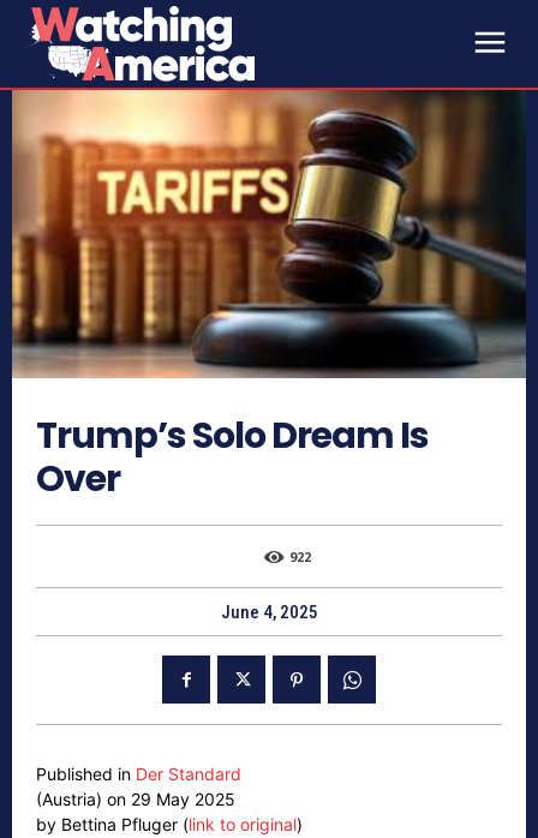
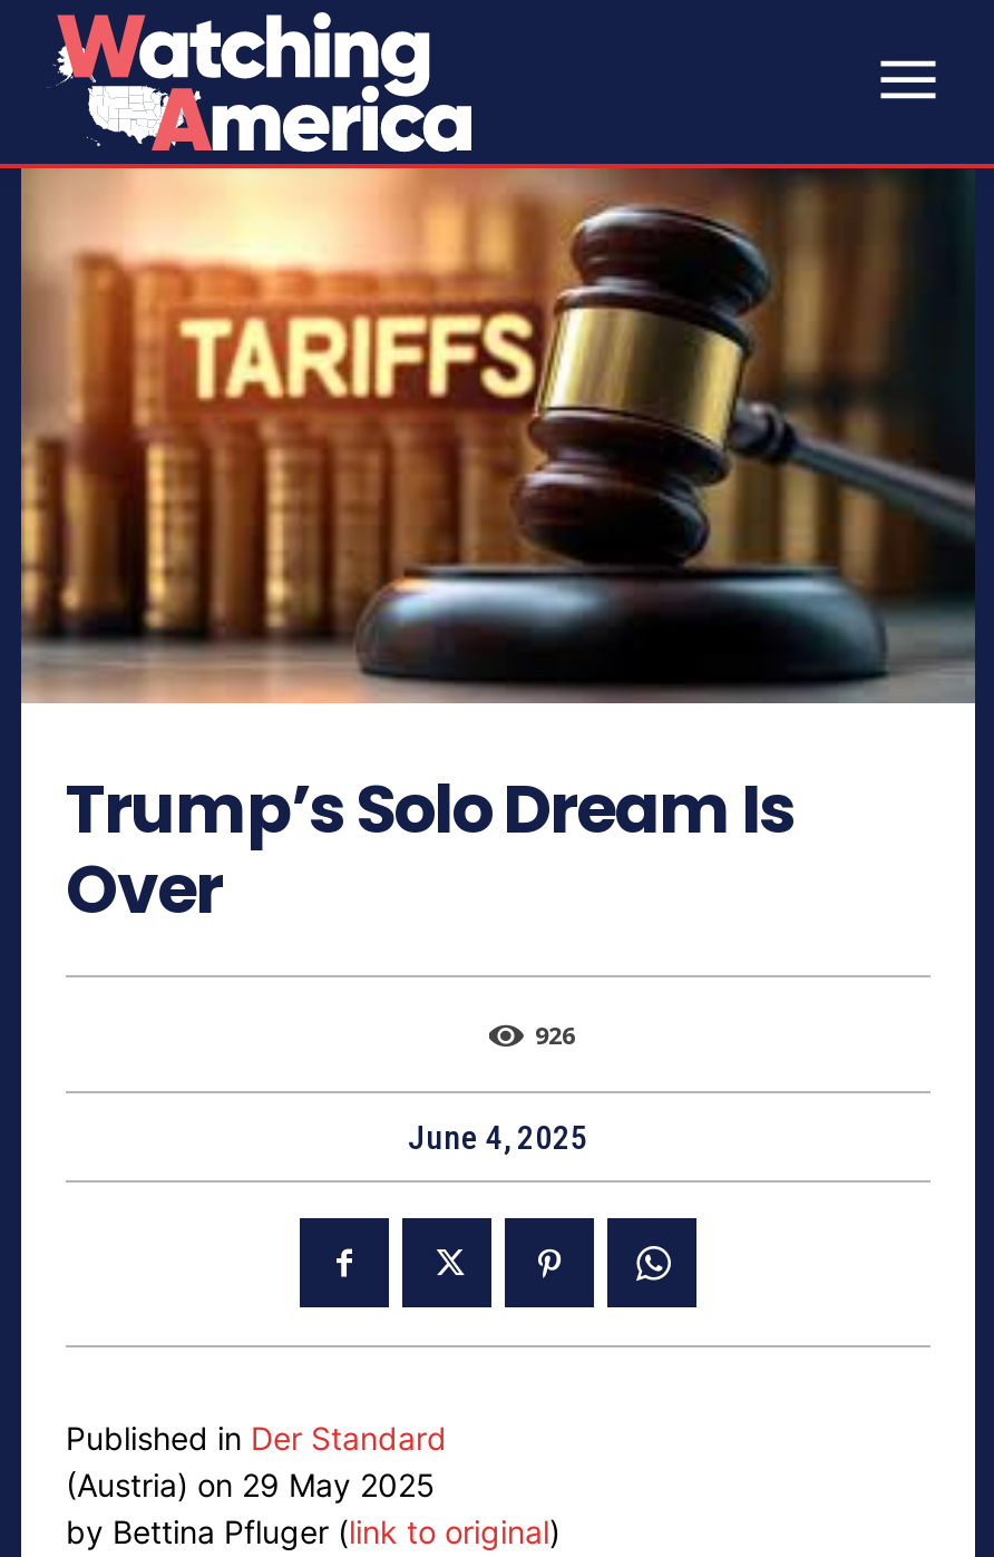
[289,548,310,566] 922 -> [535,1018,575,1052] 926

